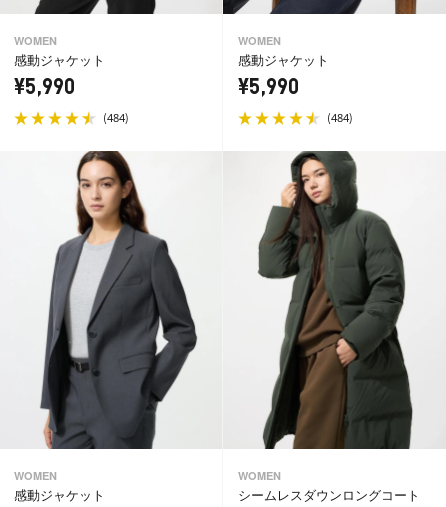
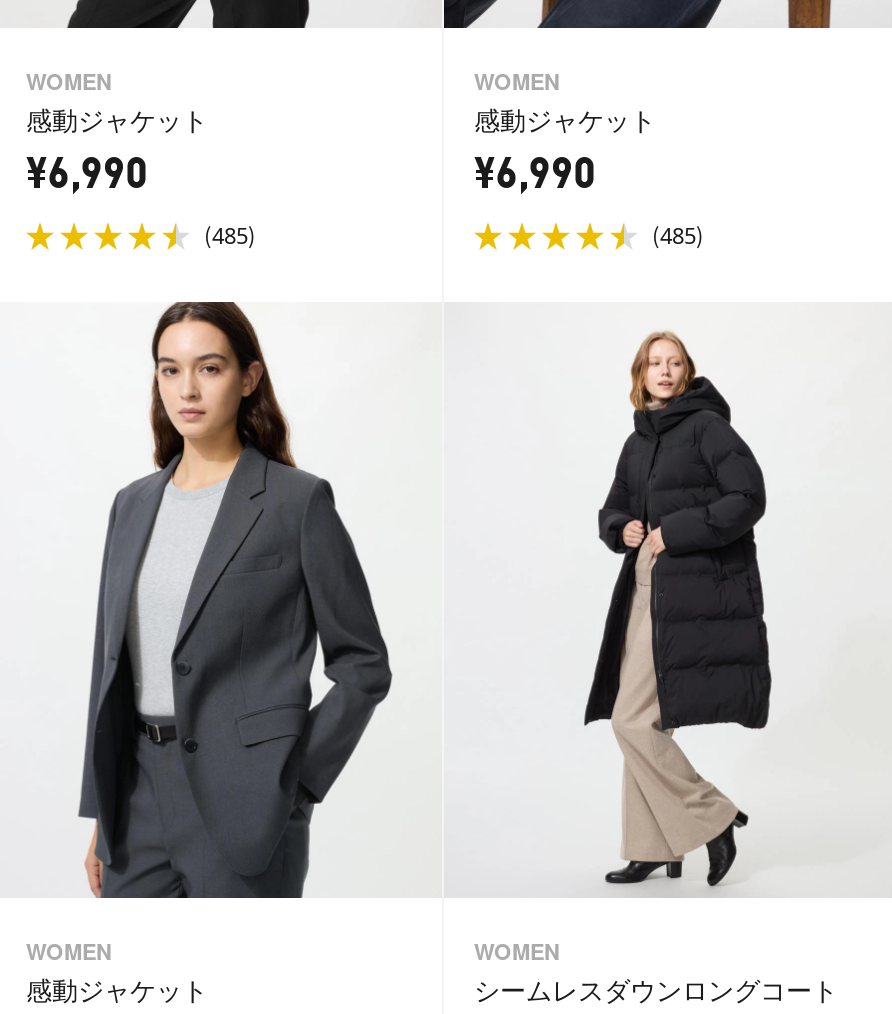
[14,73,75,99] ¥5,990 -> [26,146,149,198] ¥6,990
[238,73,299,99] ¥5,990 -> [474,146,597,198] ¥6,990
[103,109,129,125] (484) -> [204,218,256,250] (485)
[327,109,353,125] (484) -> [652,218,704,250] (485)
[257,150,413,450] [image] -> [514,302,822,898] [image]

